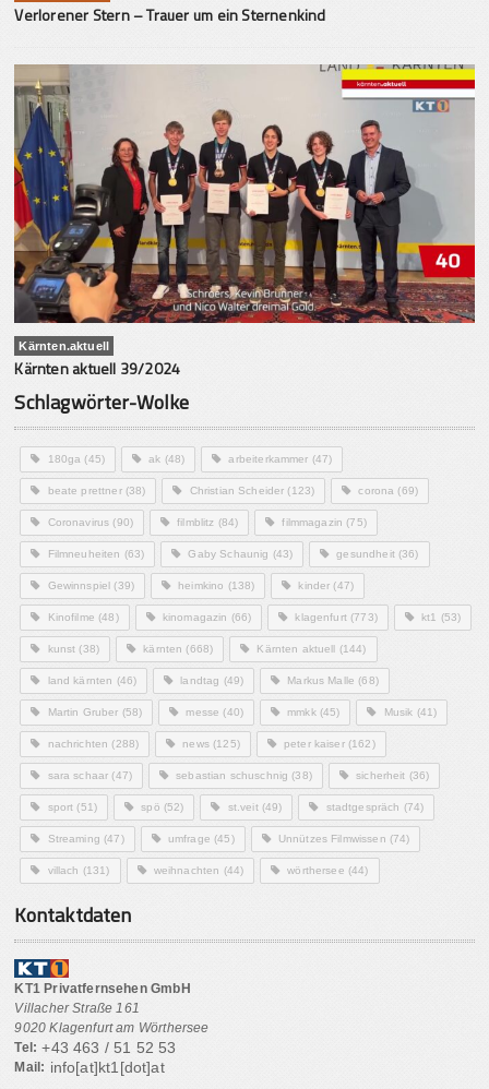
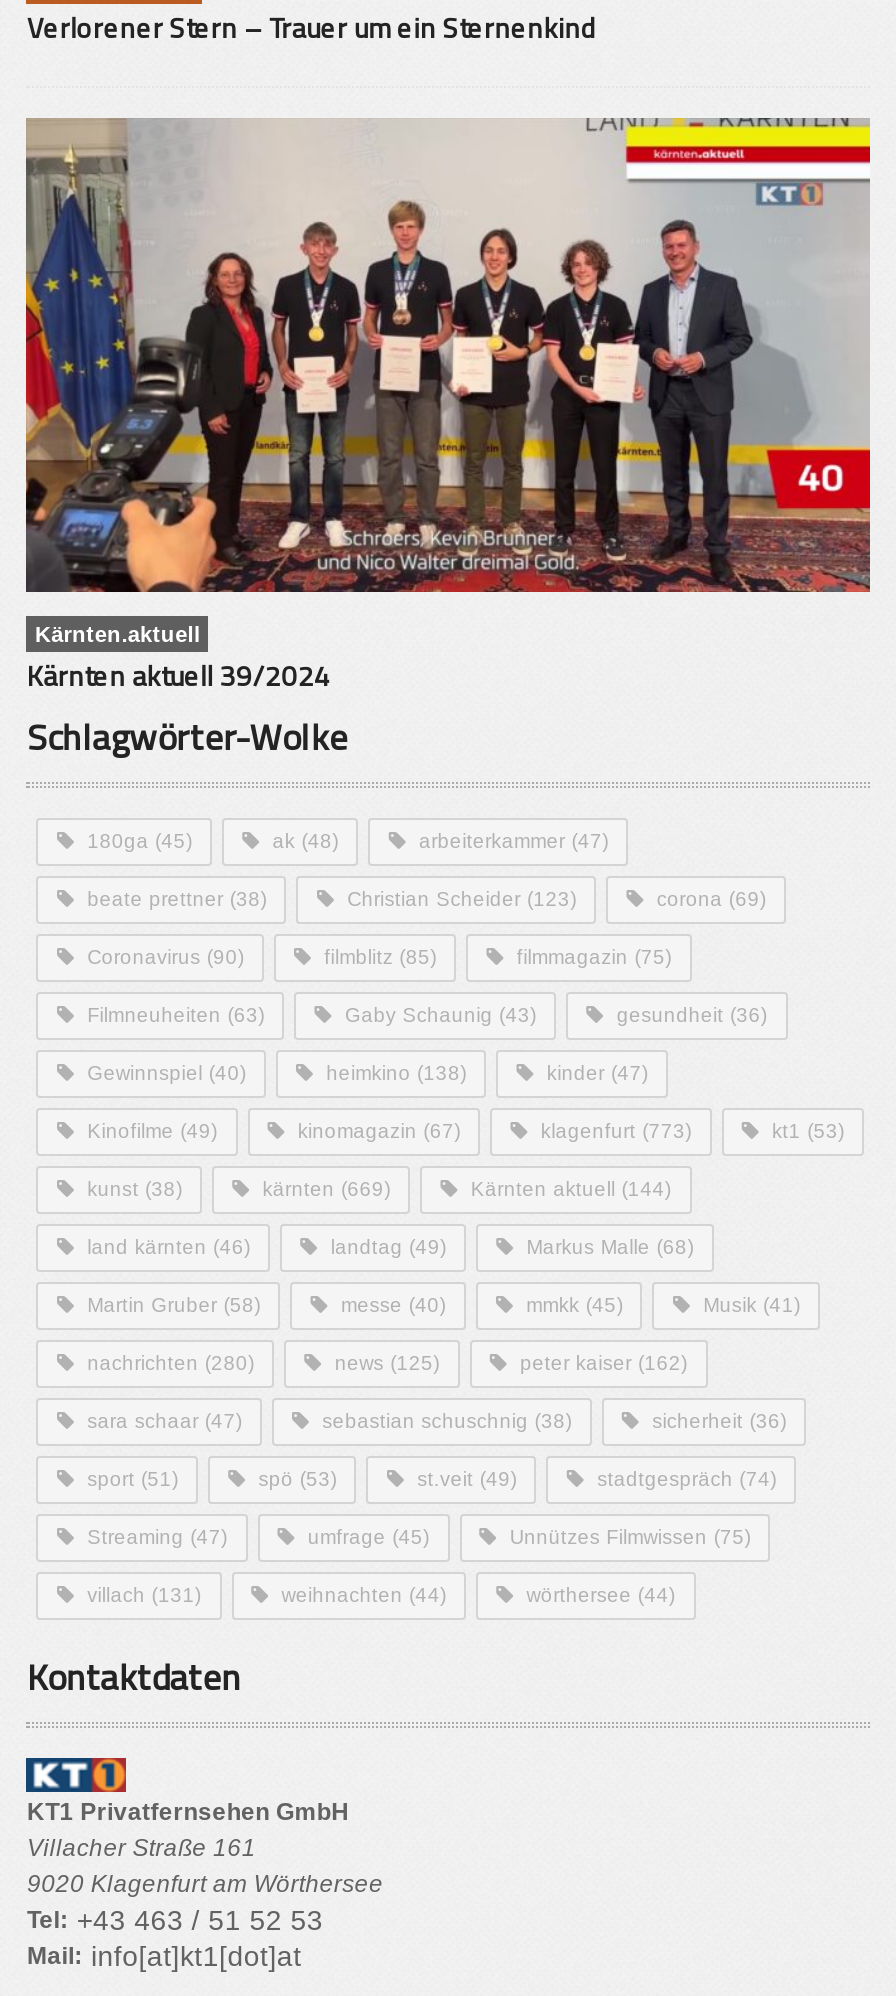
[177,516,238,528] filmblitz (84) -> [324,947,437,969] filmblitz (85)
[48,580,134,592] Gewinnspiel (39) -> [87,1063,246,1085] Gewinnspiel (40)
[48,611,119,623] Kinofilme (48) -> [87,1121,217,1143] Kinofilme (49)
[163,611,251,623] kinomagazin (66) -> [298,1121,461,1143] kinomagazin (67)
[143,643,213,655] kärnten (668) -> [262,1179,390,1201] kärnten (669)
[48,738,139,750] nachrichten (288) -> [87,1353,254,1375] nachrichten (280)
[141,801,184,813] spö (52) -> [258,1469,337,1491] spö (53)
[278,833,410,845] Unnützes Filmwissen (74) -> [510,1527,751,1549] Unnützes Filmwissen (75)

